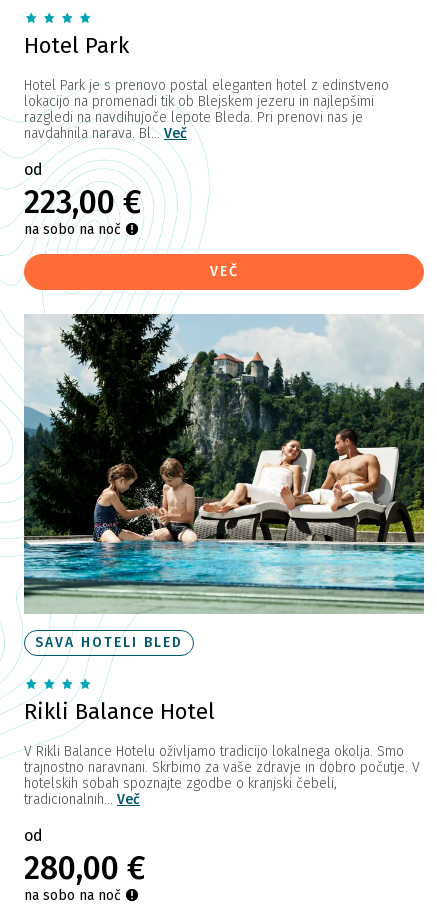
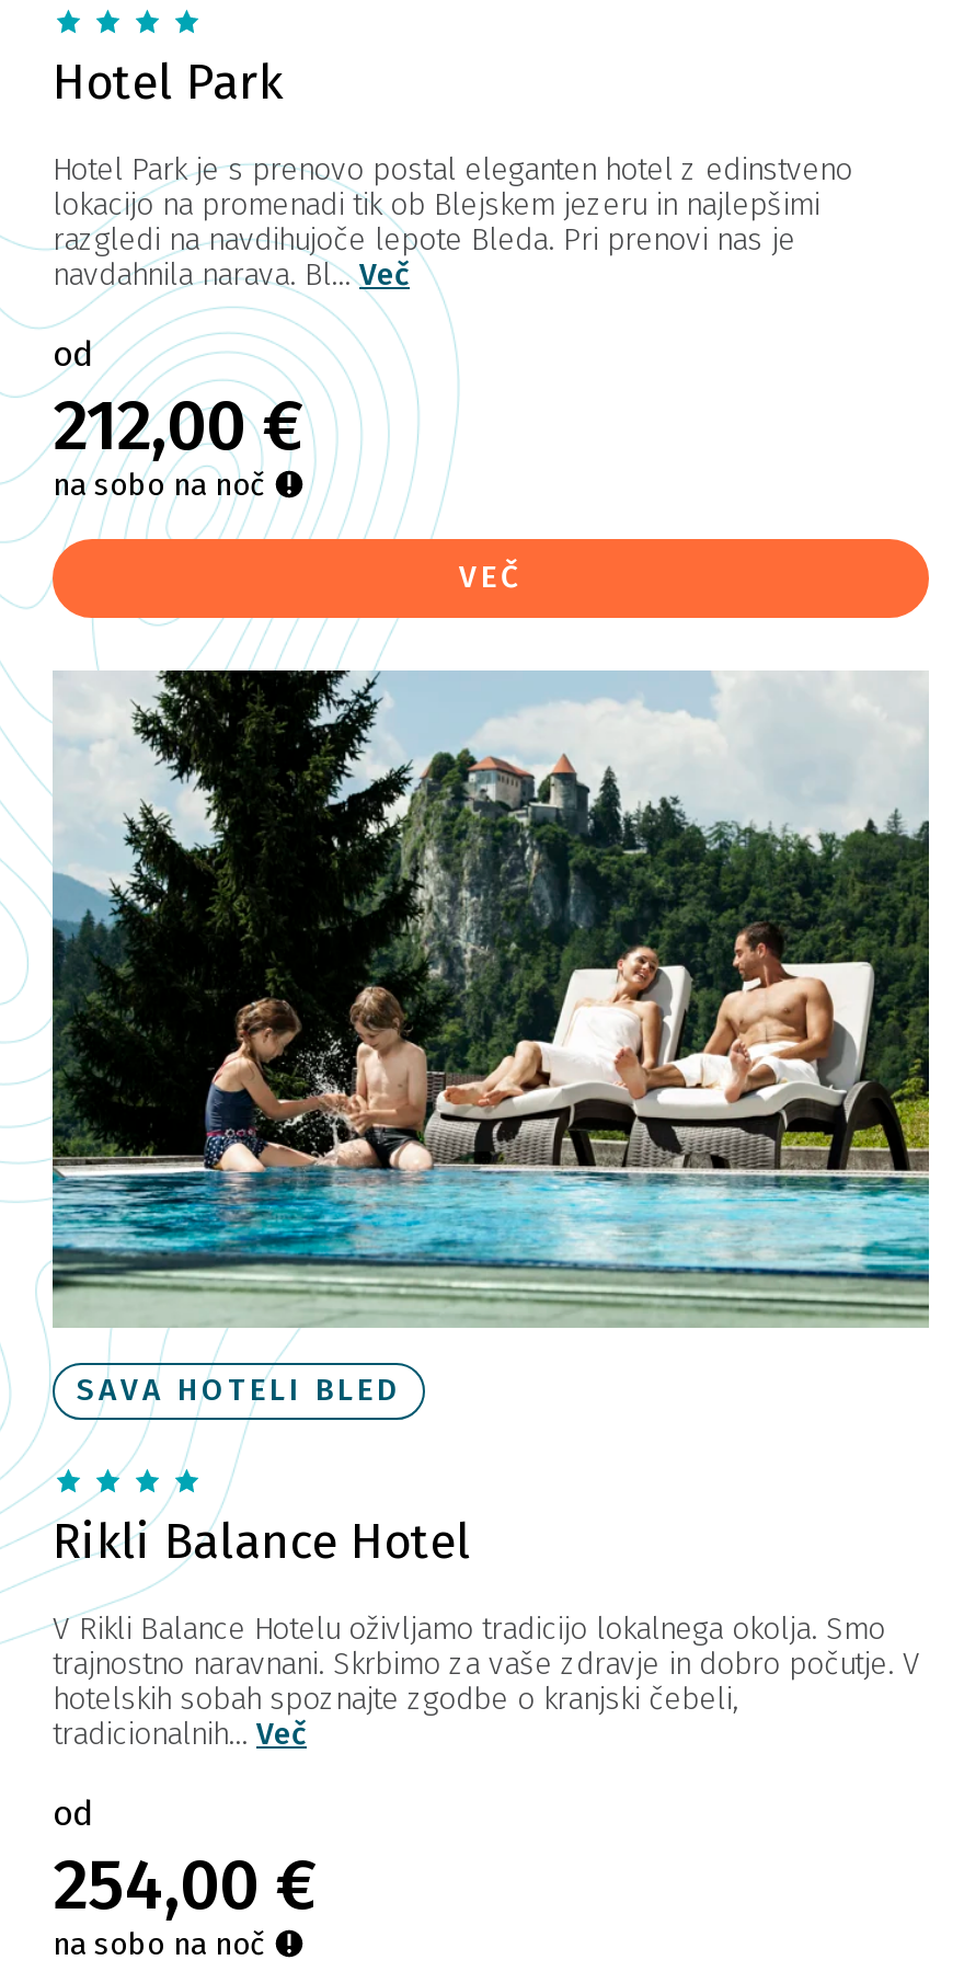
[24,183,142,221] 223,00 € -> [53,383,305,466] 212,00 €
[24,849,146,887] 280,00 € -> [53,1842,318,1925] 254,00 €

